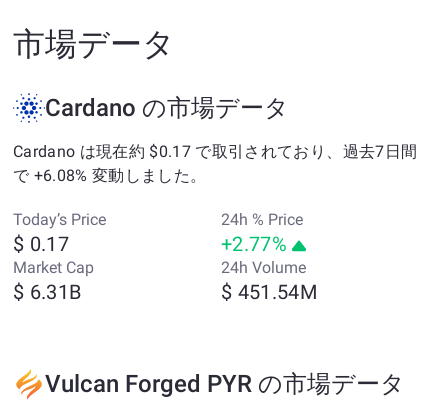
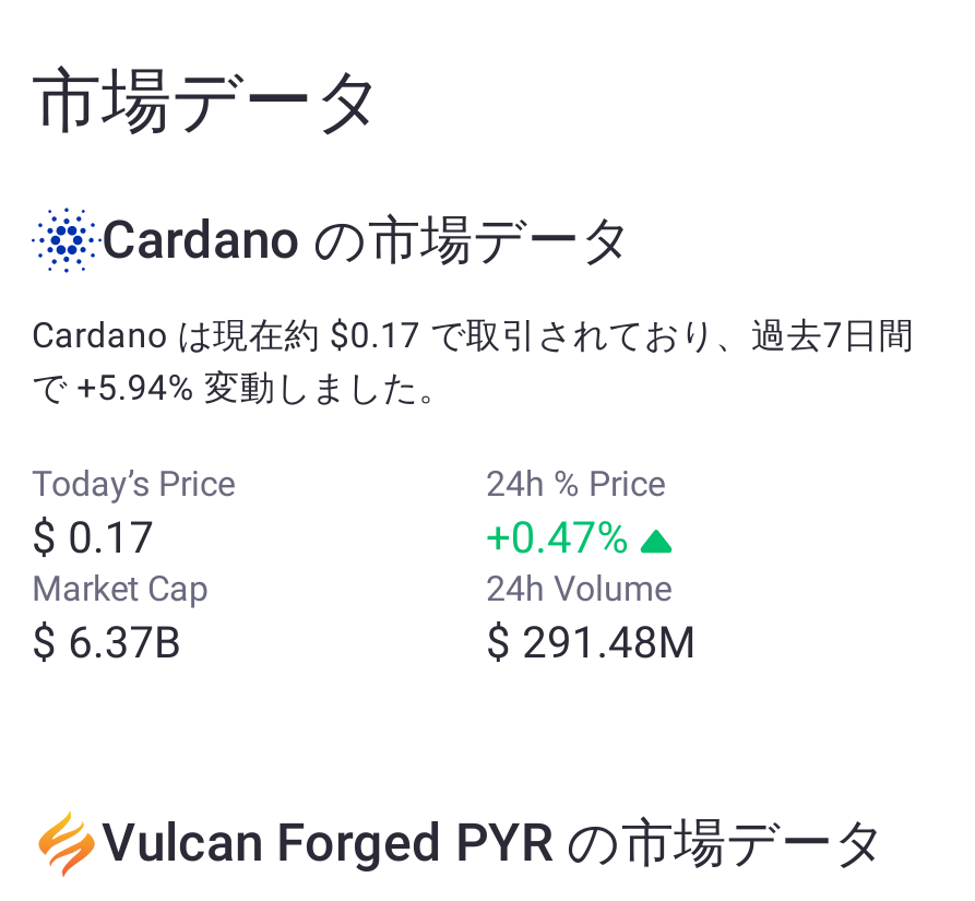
[13,166,206,185] で +6.08% 変動しました。 -> [32,367,454,408] で +5.94% 変動しました。
[221,232,287,256] +2.77% -> [486,511,630,564] +0.47%
[13,280,81,304] $ 6.31B -> [32,616,181,668] $ 6.37B
[221,280,317,304] $ 451.54M -> [486,616,696,668] $ 291.48M

